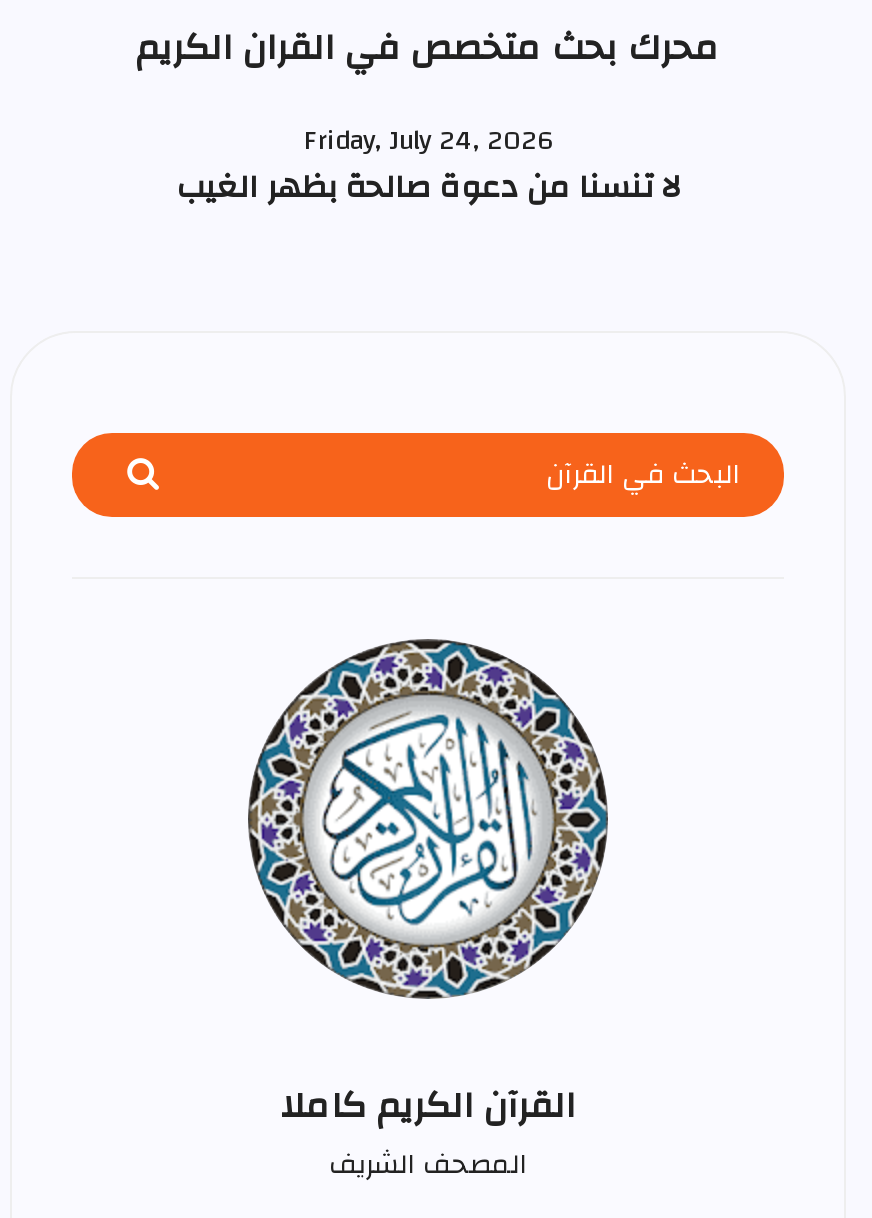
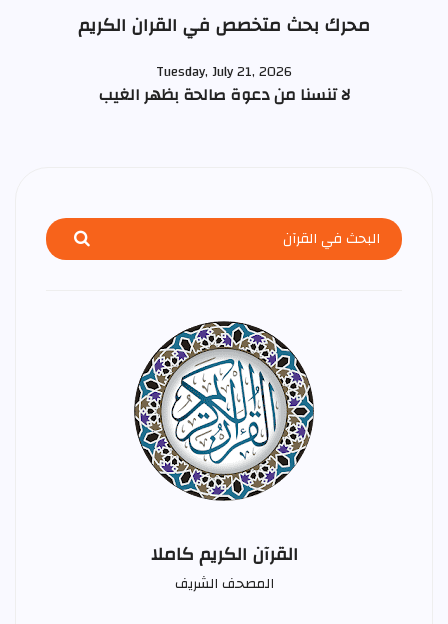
[303,115,553,167] Friday, July 24, 2026 -> [156,59,292,85] Tuesday, July 21, 2026

